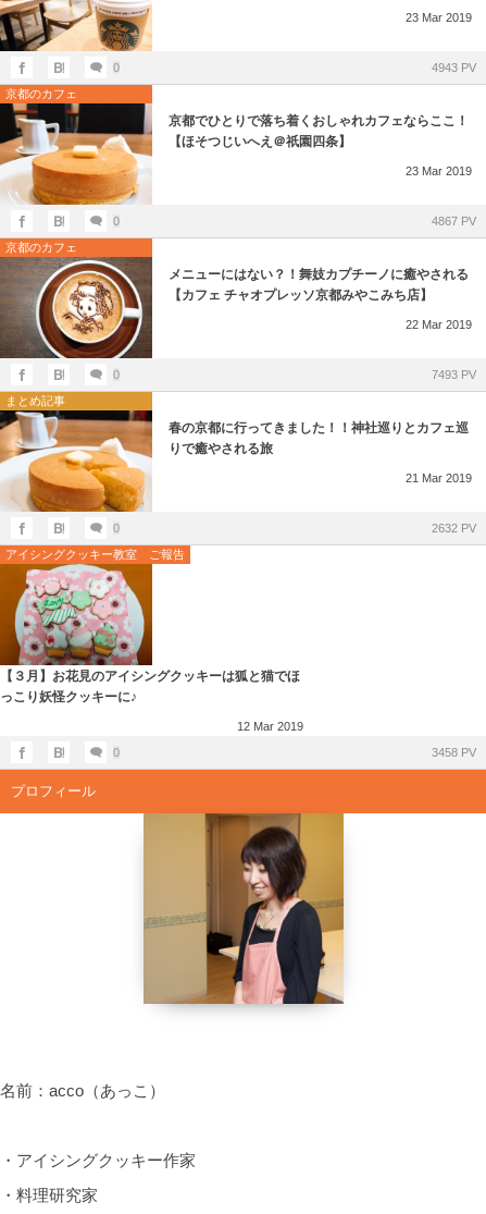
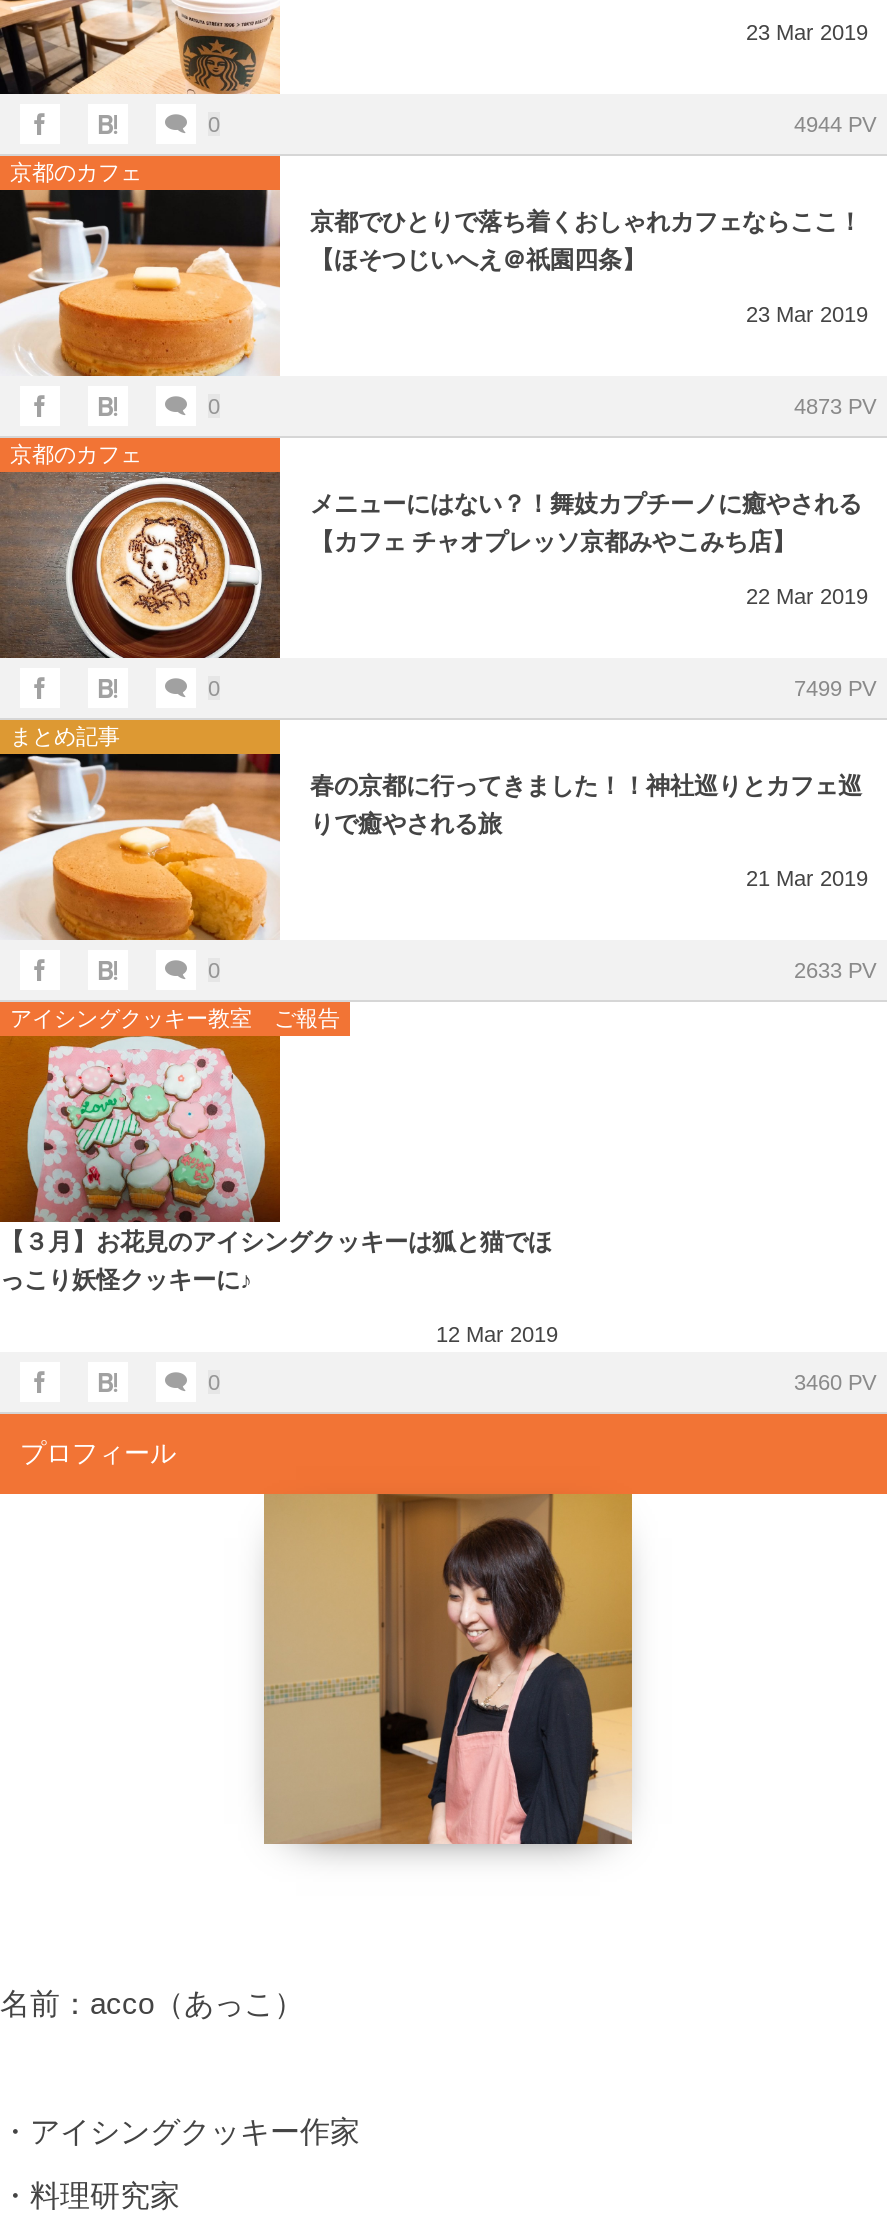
[432,61,476,74] 4943 PV -> [794,112,876,136] 4944 PV
[432,214,476,228] 4867 PV -> [794,394,876,418] 4873 PV
[432,368,476,381] 7493 PV -> [794,676,876,700] 7499 PV
[432,522,476,535] 2632 PV -> [794,958,876,982] 2633 PV
[432,746,476,759] 3458 PV -> [794,1370,876,1394] 3460 PV

